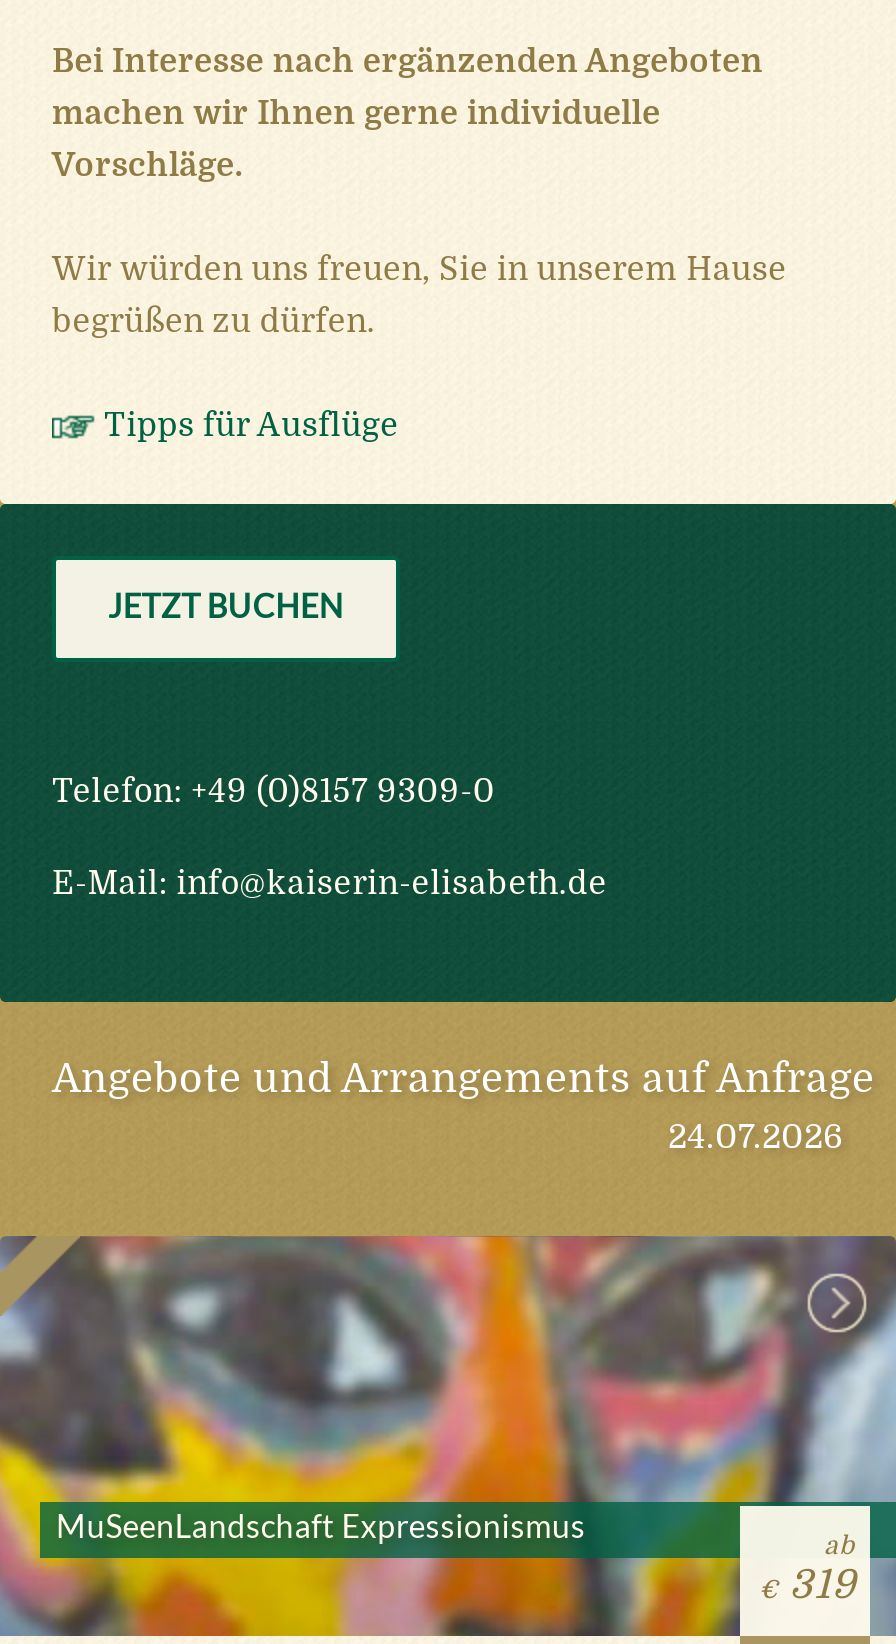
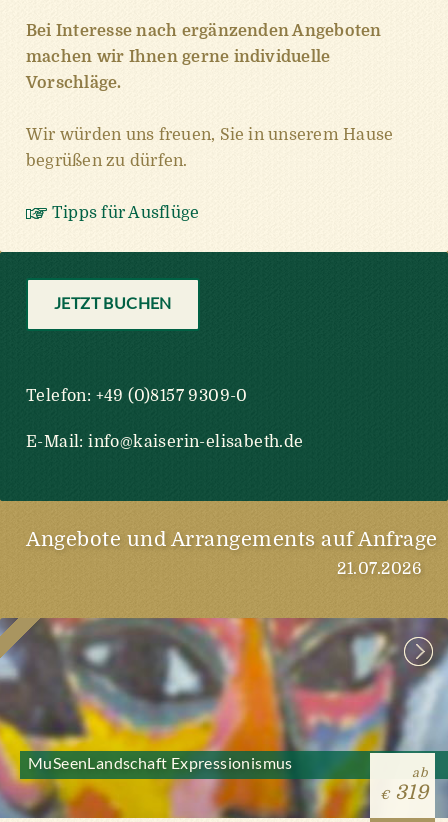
[668,1119,844,1157] 24.07.2026 -> [337,559,422,578] 21.07.2026

